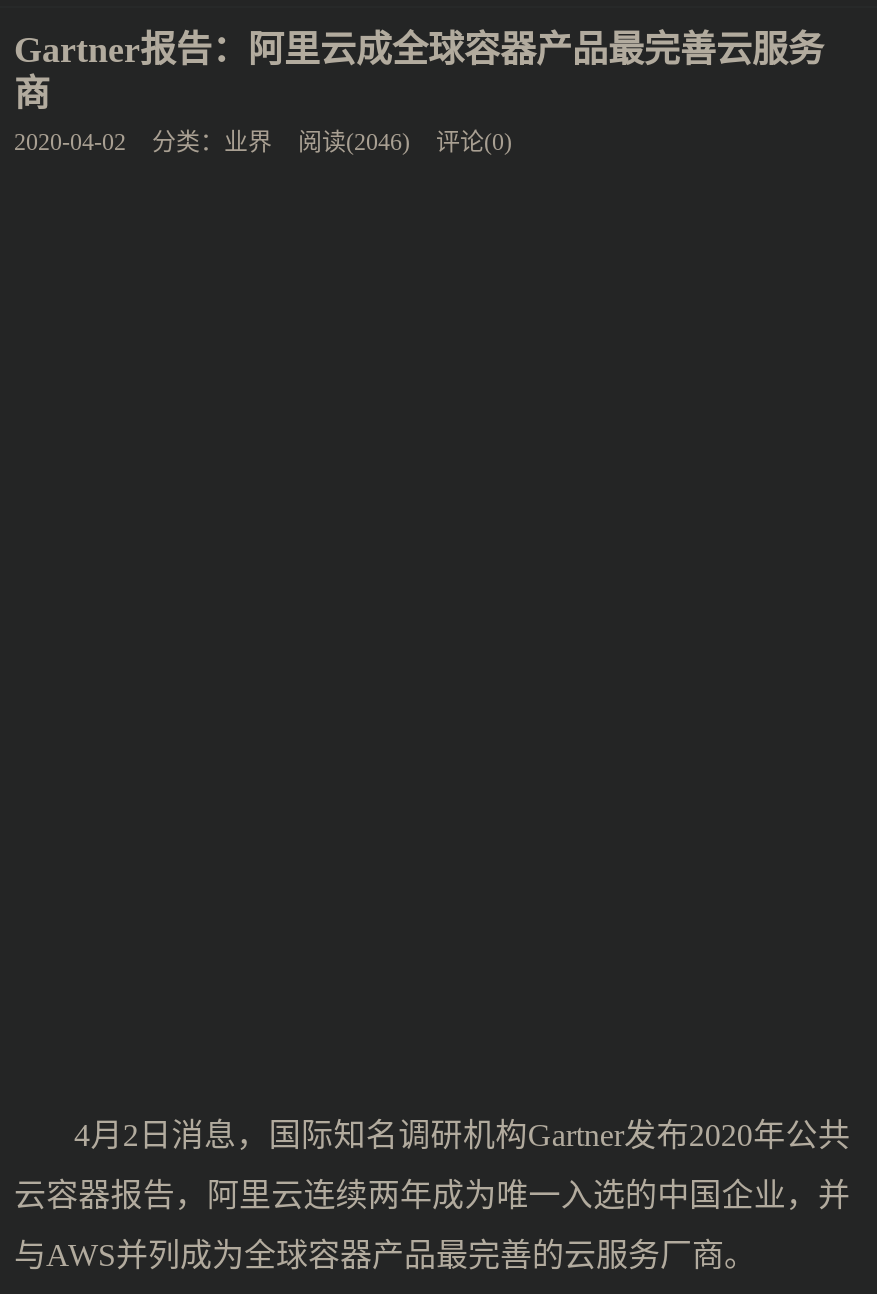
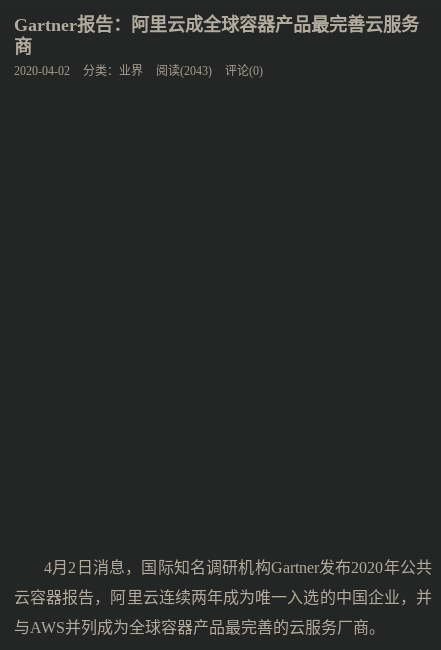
[14,128,512,156] 2020-04-02 分类：业界 阅读(2046) 评论(0) -> [14,64,263,78] 2020-04-02 分类：业界 阅读(2043) 评论(0)

